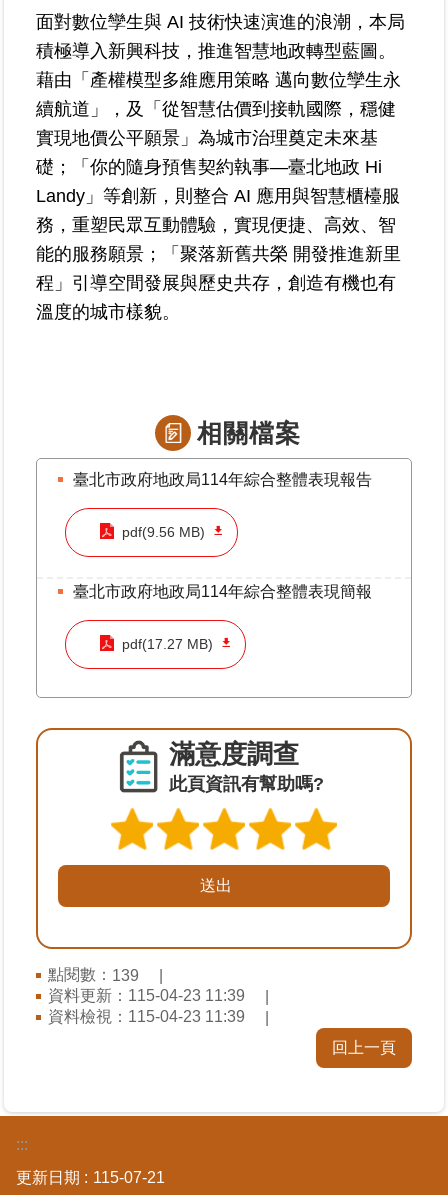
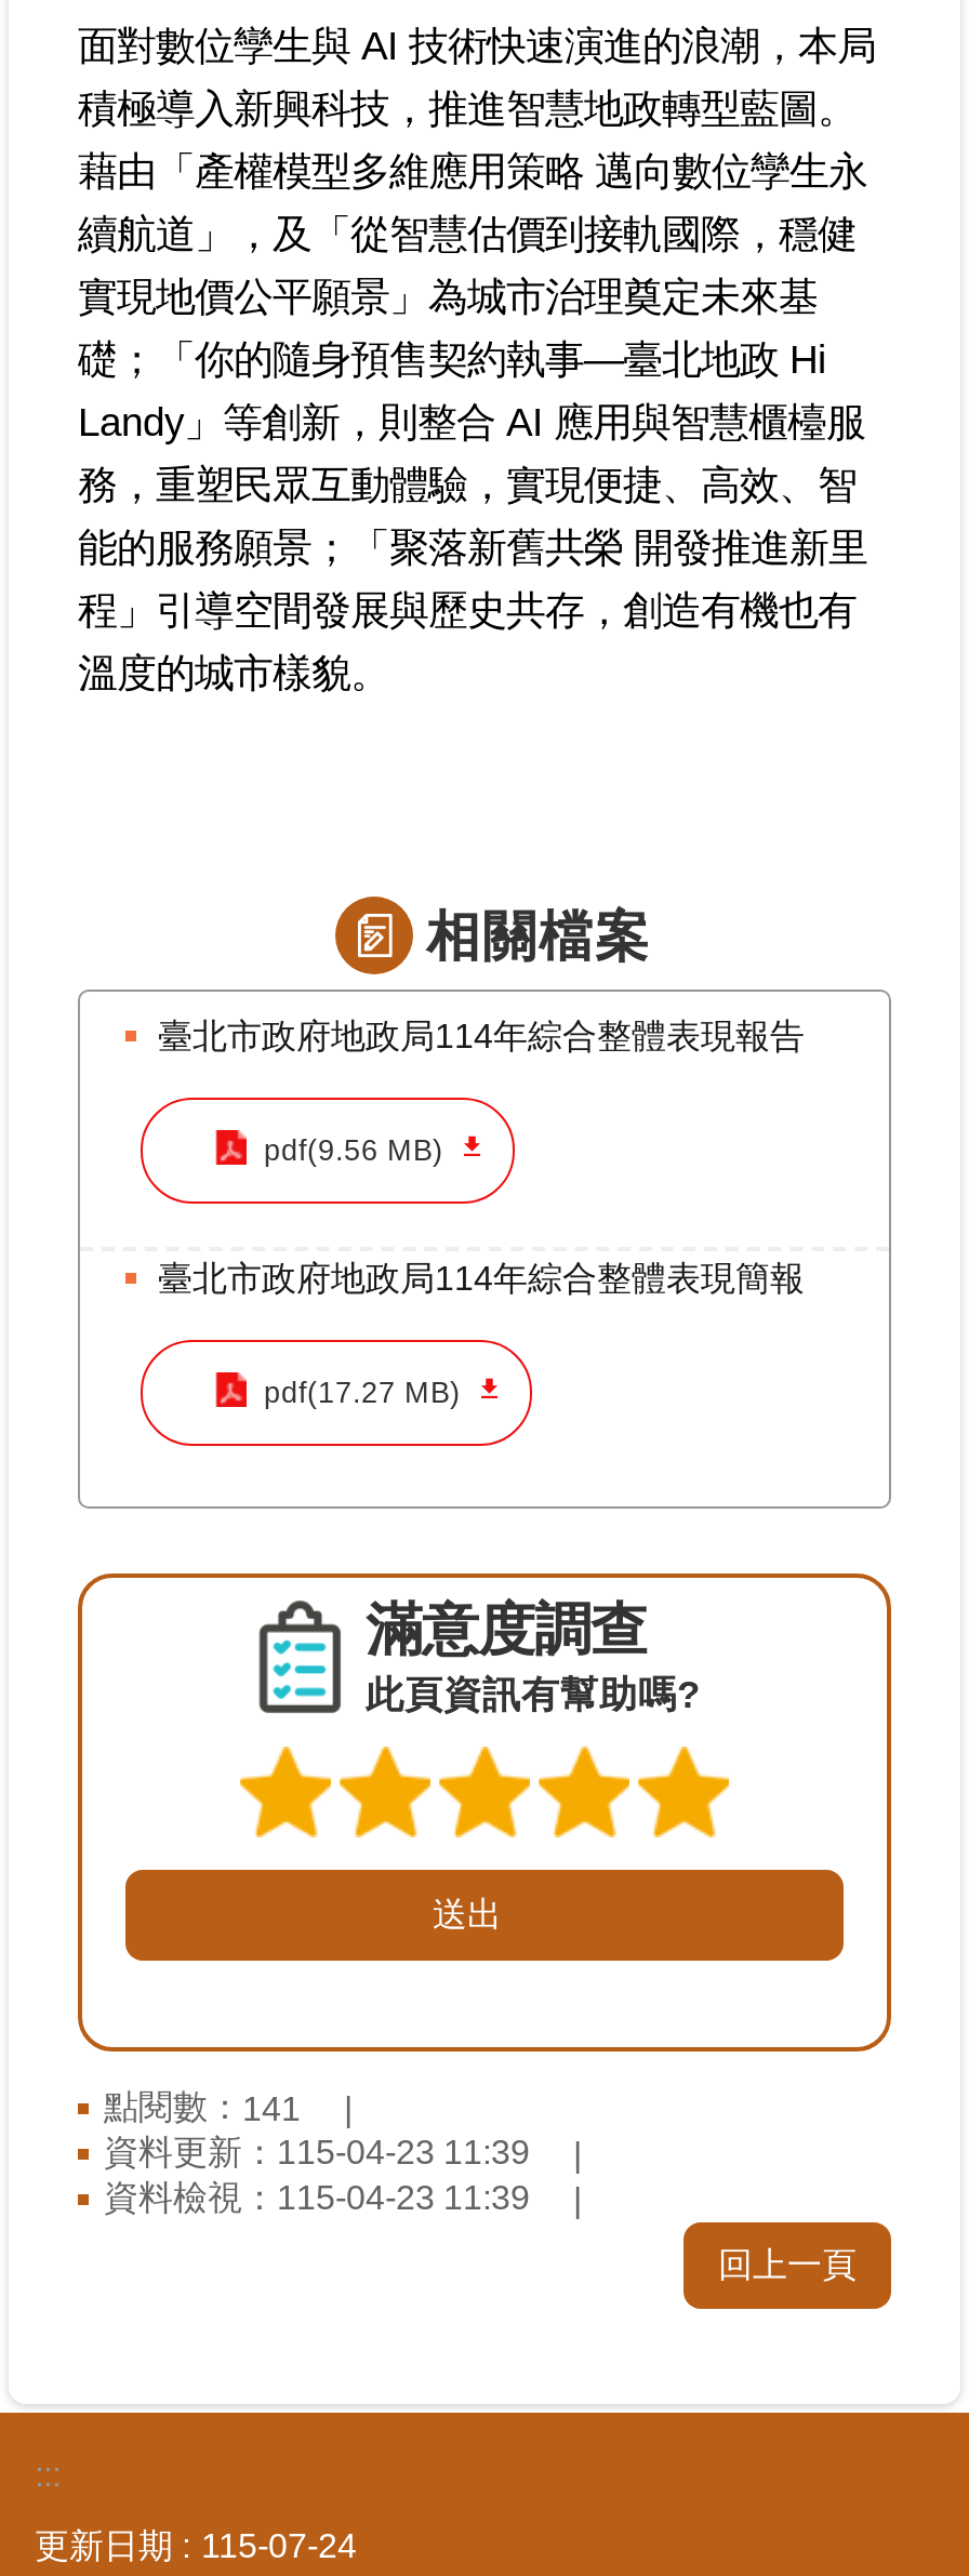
[48,966,139,984] 點閱數：139 -> [104,2088,301,2127] 點閱數：141
[16,1169,165,1186] 更新日期 115-07-21 -> [35,2527,357,2564] 更新日期 115-07-24

